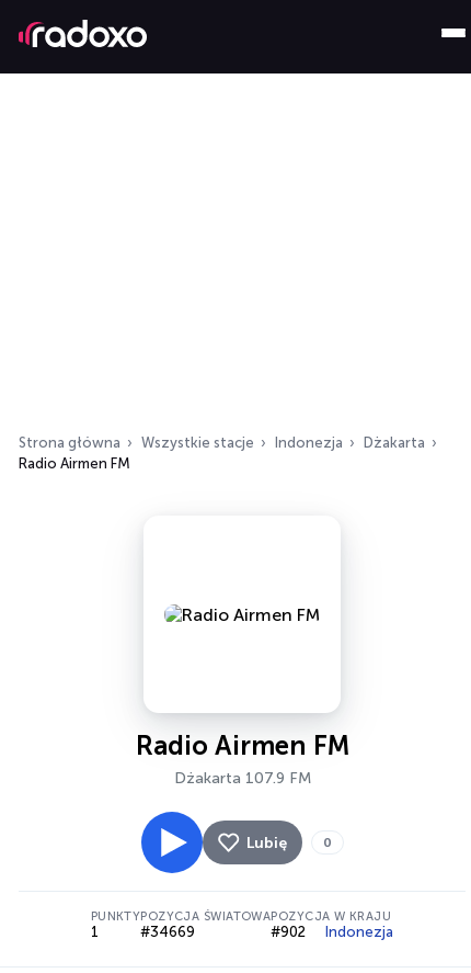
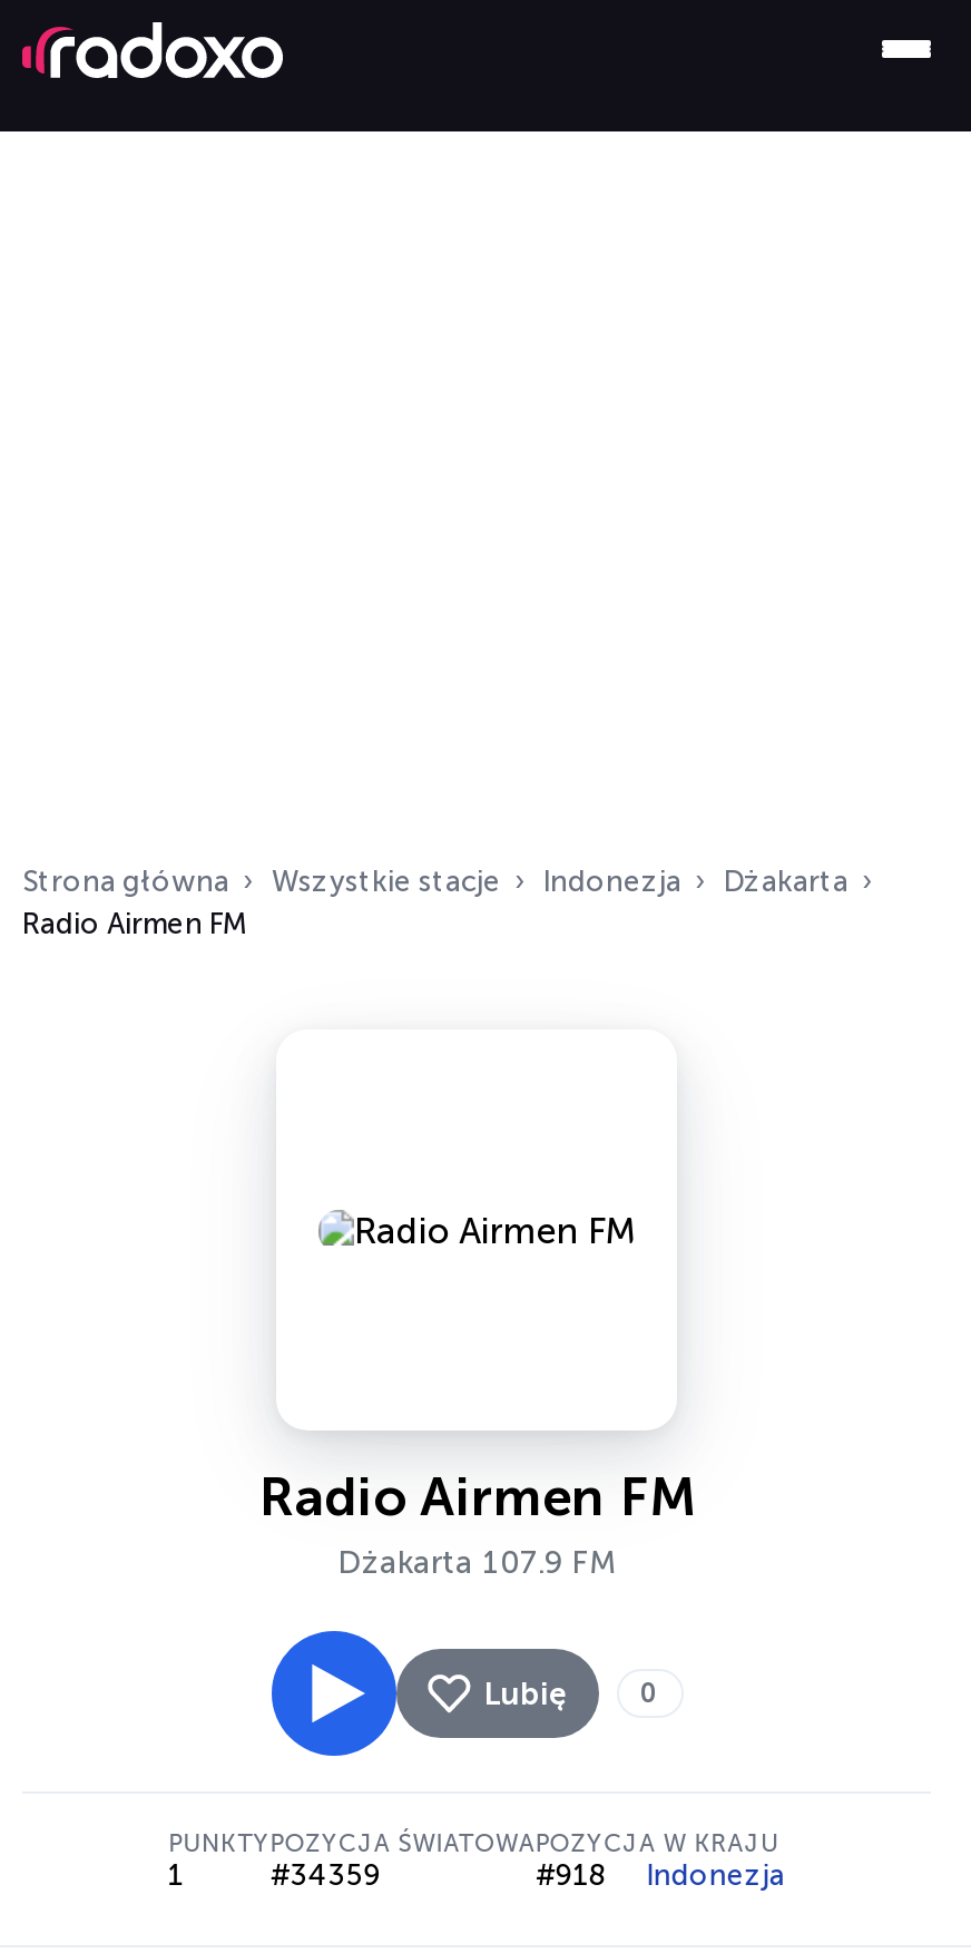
[141,924,195,940] #34669 -> [270,1858,381,1892] #34359
[271,924,394,940] #902 Indonezja -> [535,1858,785,1892] #918 Indonezja

